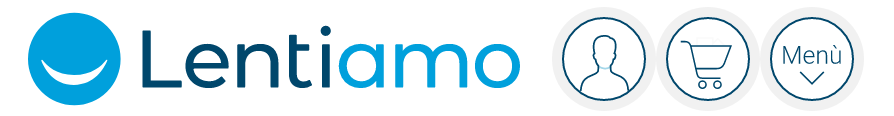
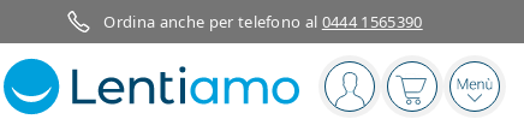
none -> [104,11,423,32] Ordina anche per telefono al 0444 1565390

